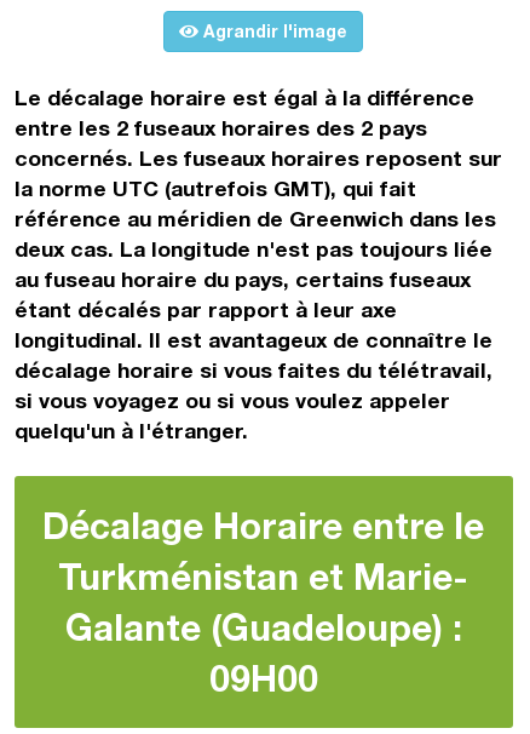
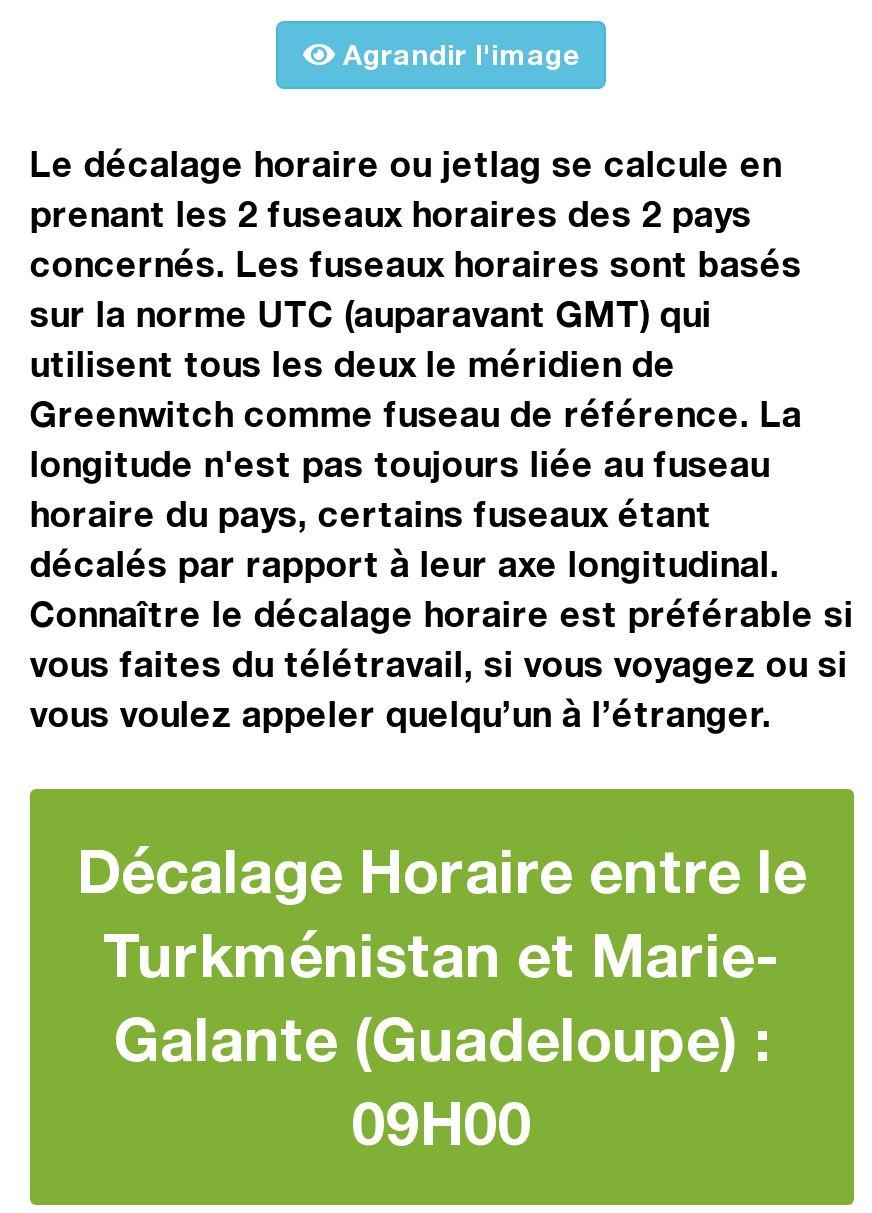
[14,85,502,444] Le décalage horaire est égal à la différence | entre les 2 fuseaux horaires des 2 pays | concernés. Les fuseaux horaires reposent sur | la norme UTC (autrefois GMT), qui fait | référence au méridien de Greenwich dans les | deux cas. La longitude n'est pas toujours liée | au fuseau horaire du pays, certains fuseaux | étant décalés par rapport à leur axe | longitudinal. Il est avantageux de connaître le | décalage horaire si vous faites du télétravail, | si vous voyagez ou si vous voulez appeler | quelqu'un à l'étranger. -> [30,143,854,735] Le décalage horaire ou jetlag se calcule en | prenant les 2 fuseaux horaires des 2 pays | concernés. Les fuseaux horaires sont basés | sur la norme UTC (auparavant GMT) qui | utilisent tous les deux le méridien de | Greenwitch comme fuseau de référence. La | longitude n'est pas toujours liée au fuseau | horaire du pays, certains fuseaux étant | décalés par rapport à leur axe longitudinal. | Connaître le décalage horaire est préférable si | vous faites du télétravail, si vous voyagez ou si | vous voulez appeler quelqu’un à l’étranger.

